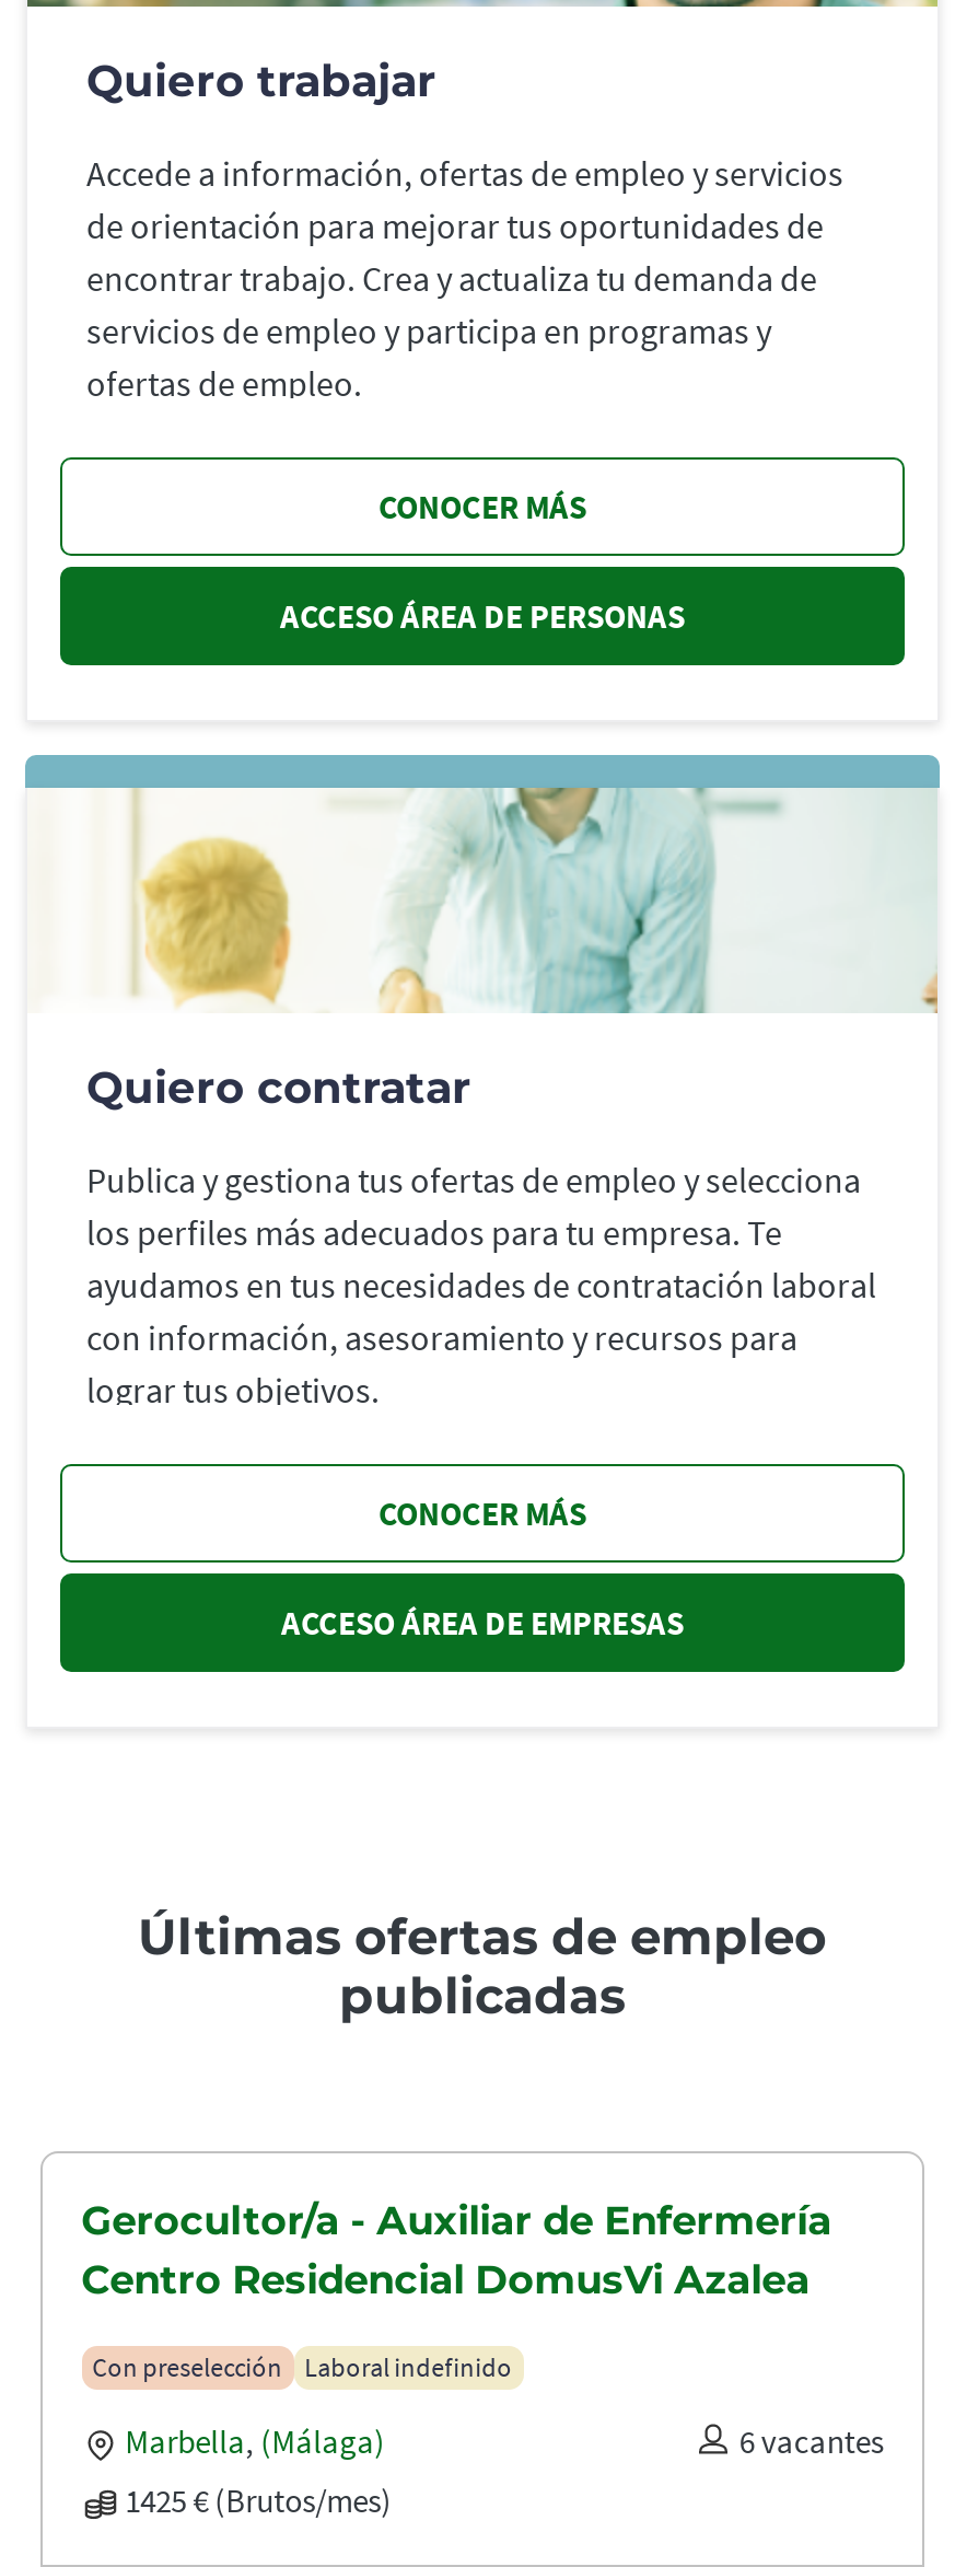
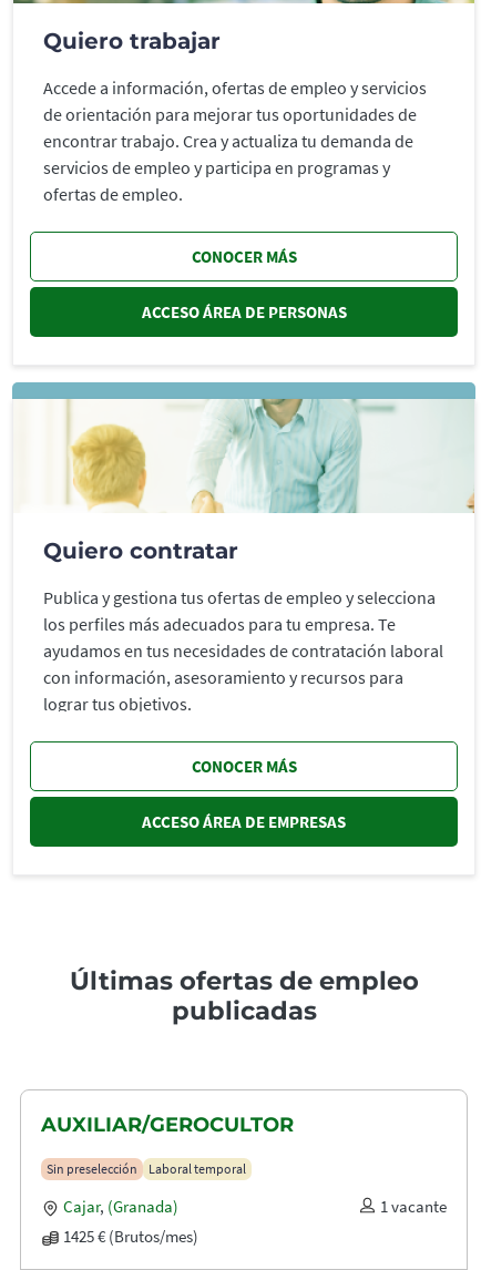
[81,2196,832,2304] Gerocultor/a - Auxiliar de Enfermería | Centro Residencial DomusVi Azalea -> [41,1112,293,1137] AUXILIAR/GEROCULTOR
[92,2349,512,2382] Con preselección | Laboral indefinido -> [46,1160,246,1176] Sin preselección | Laboral temporal
[125,2420,884,2461] Marbella, (Málaga) | 6 vacantes -> [63,1195,447,1216] Cajar, (Granada) | 1 vacante

